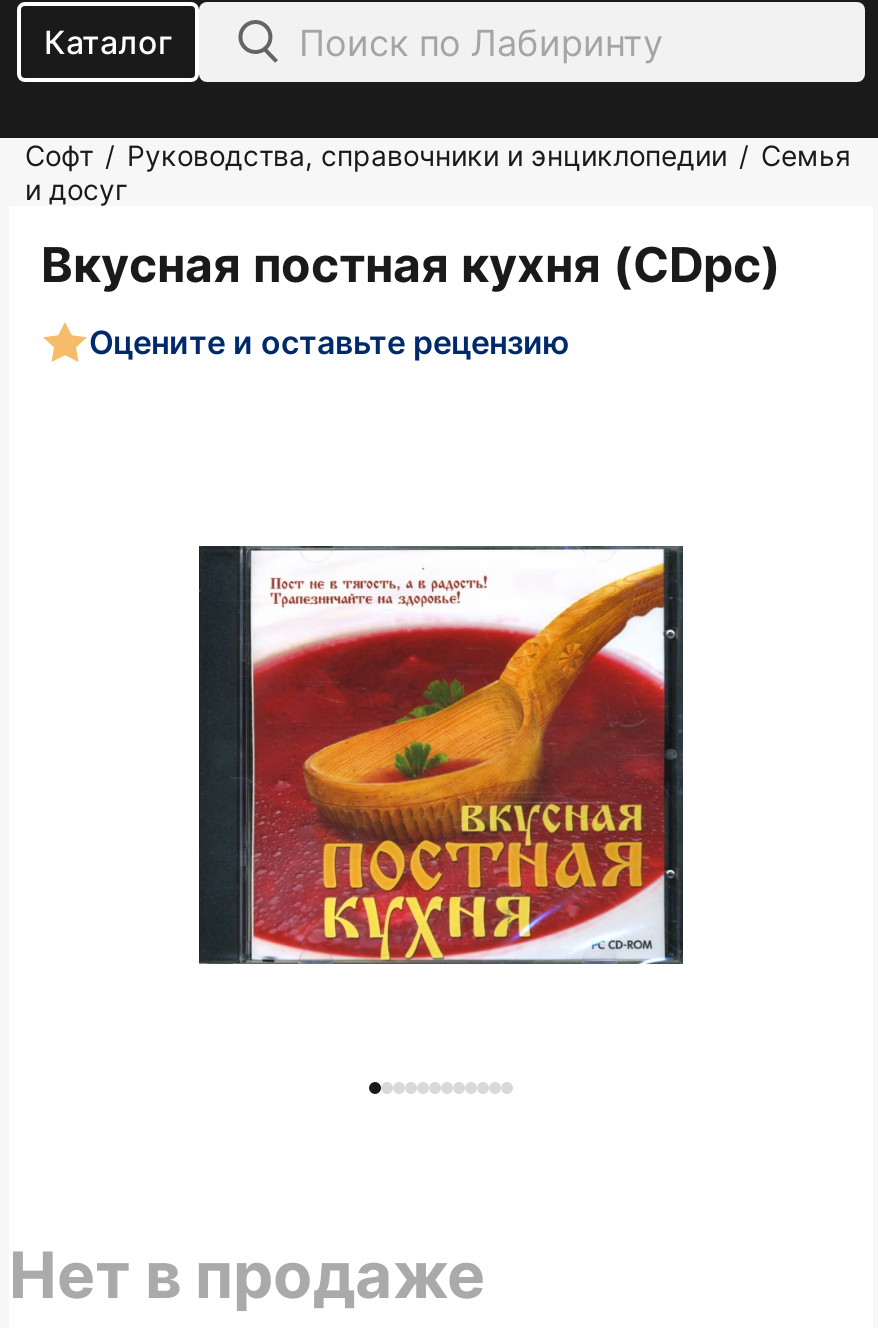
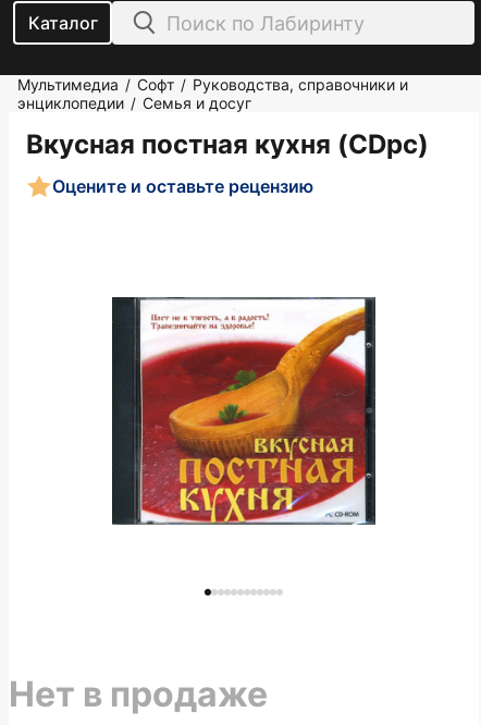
[25,138,851,206] Софт / Руководства, справочники и энциклопедии / Семья | и досуг -> [17,75,408,112] Мультимедиа / Софт / Руководства, справочники и | энциклопедии / Семья и досуг

